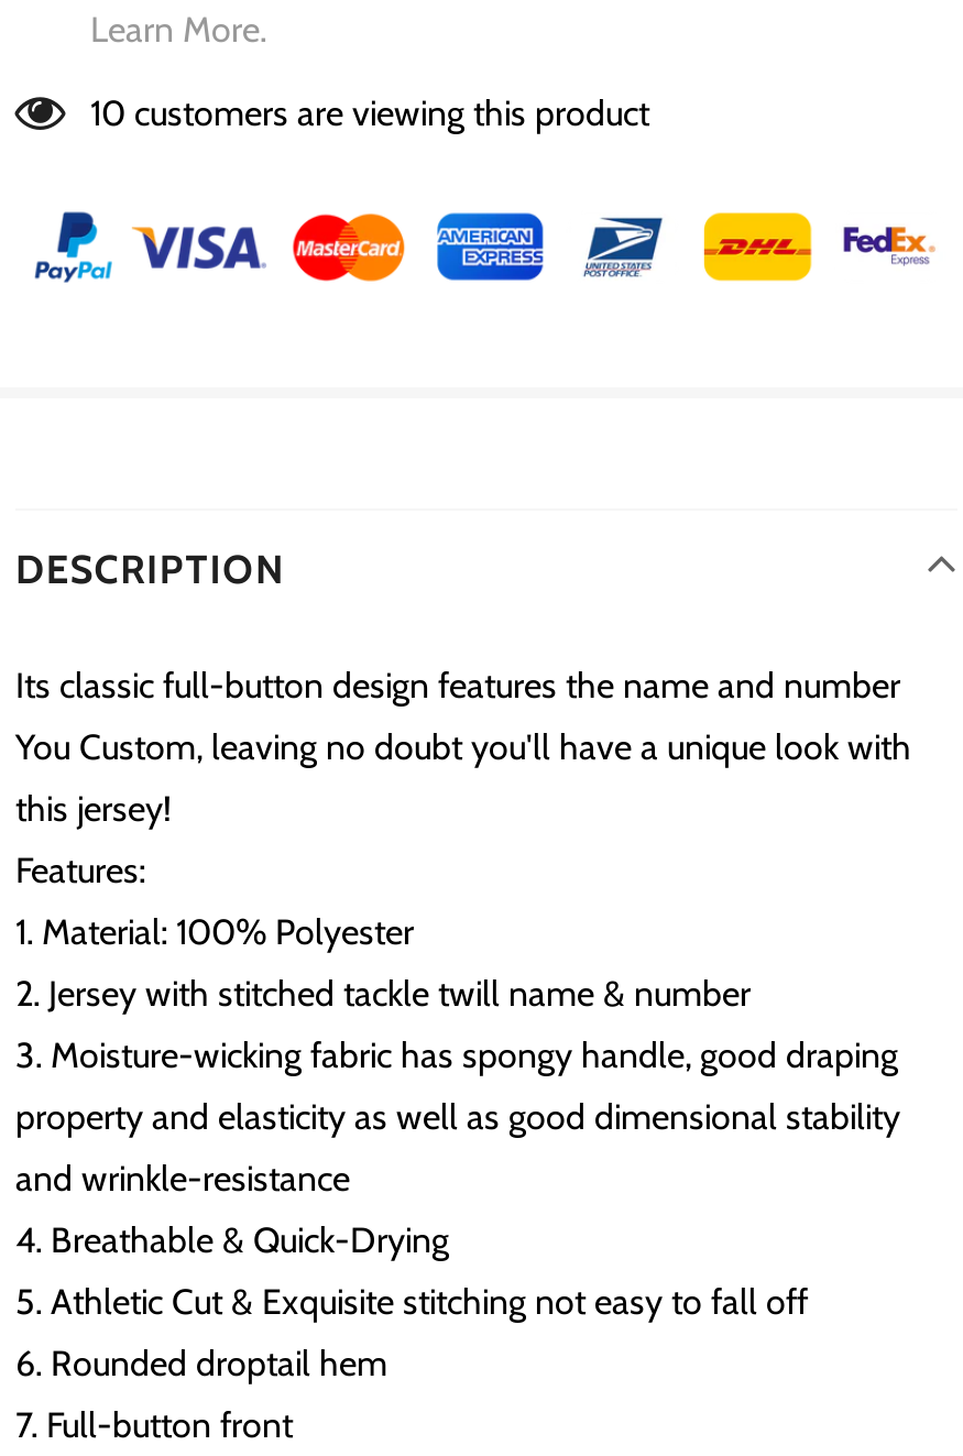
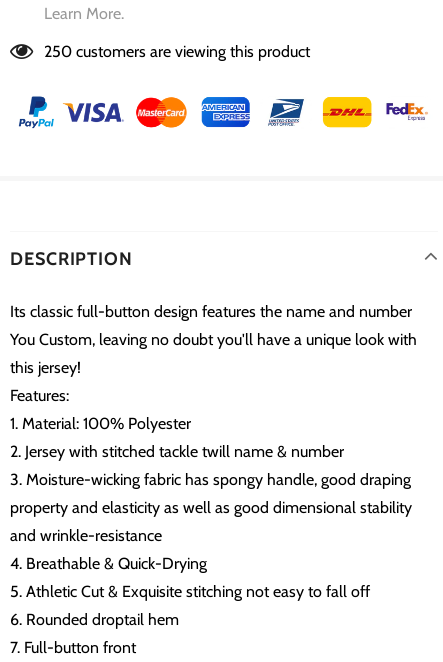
[90,92,649,134] 10 customers are viewing this product -> [44,42,310,61] 250 customers are viewing this product

